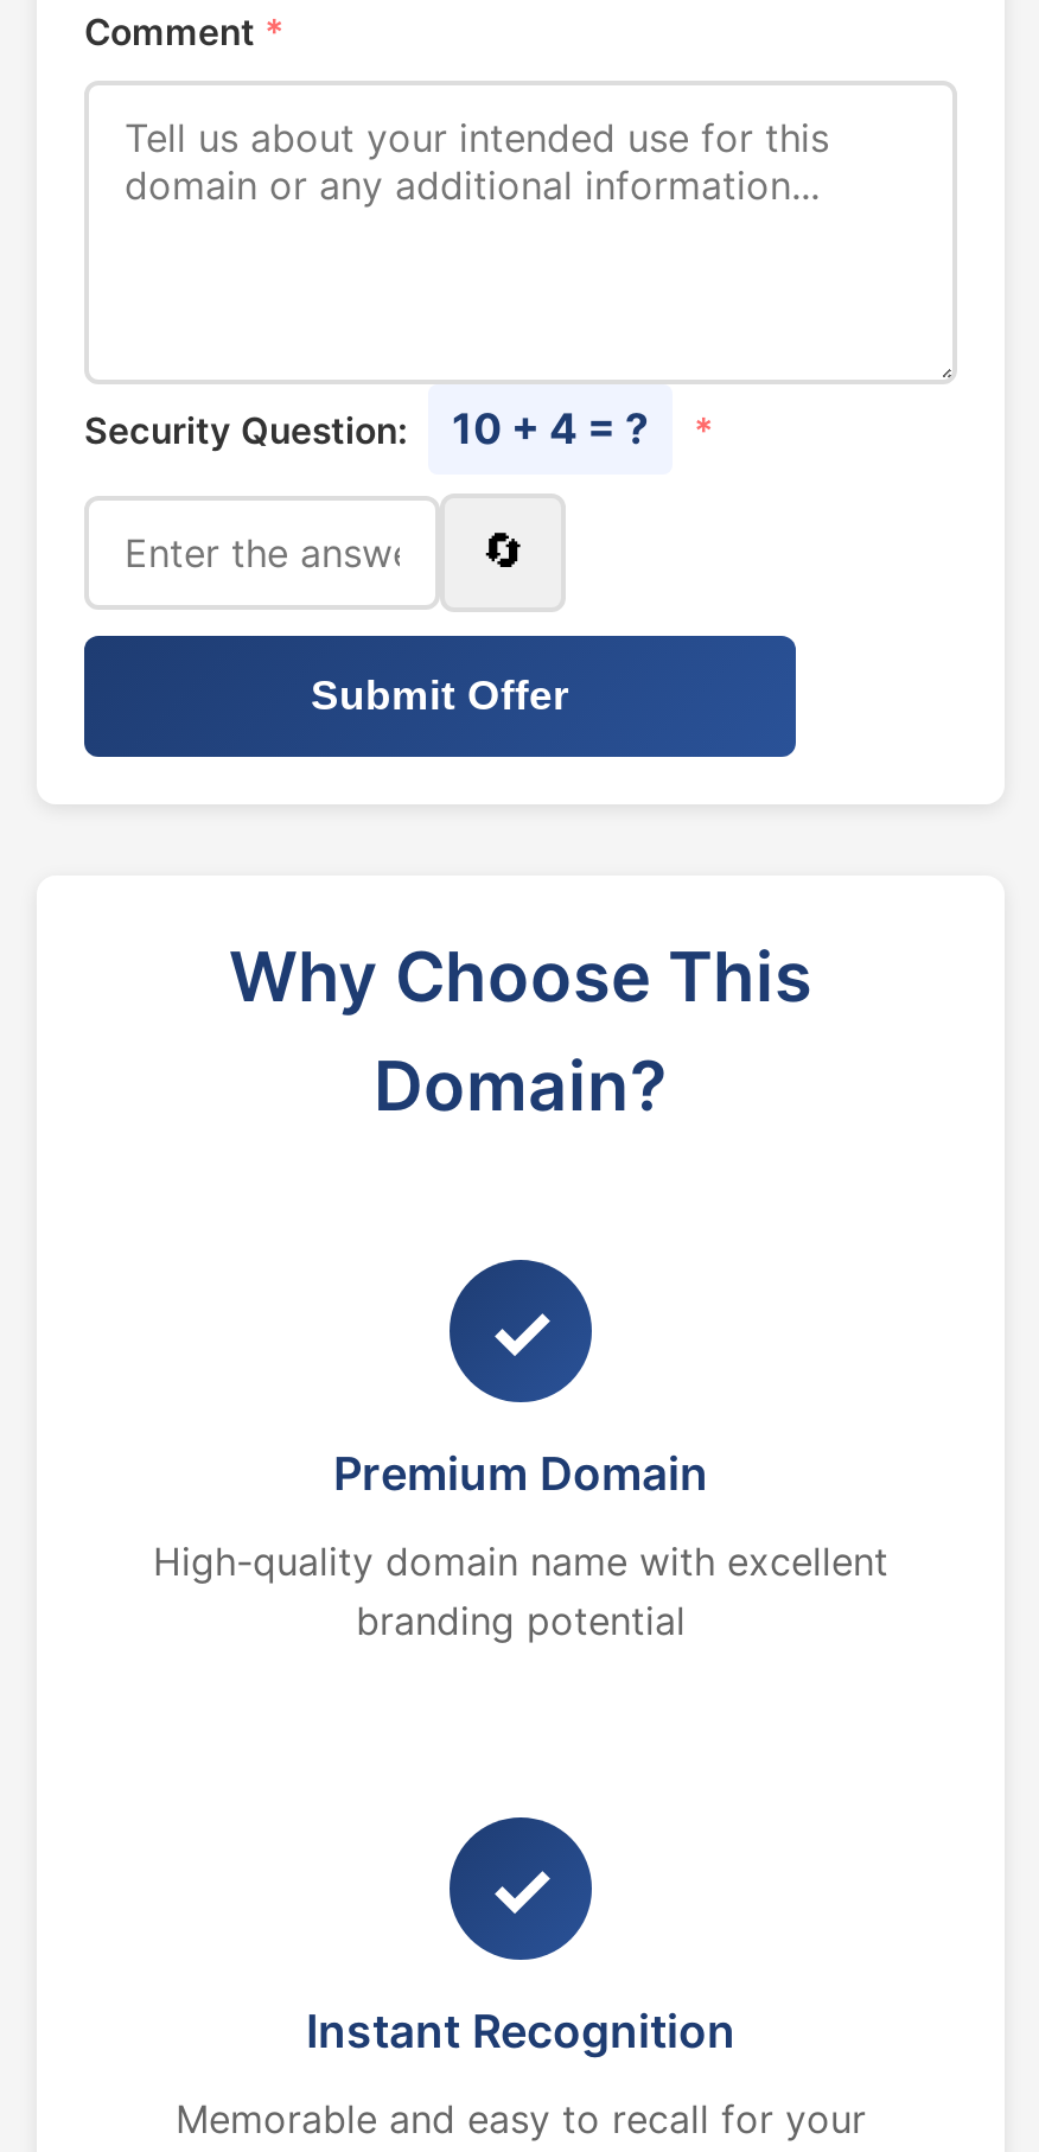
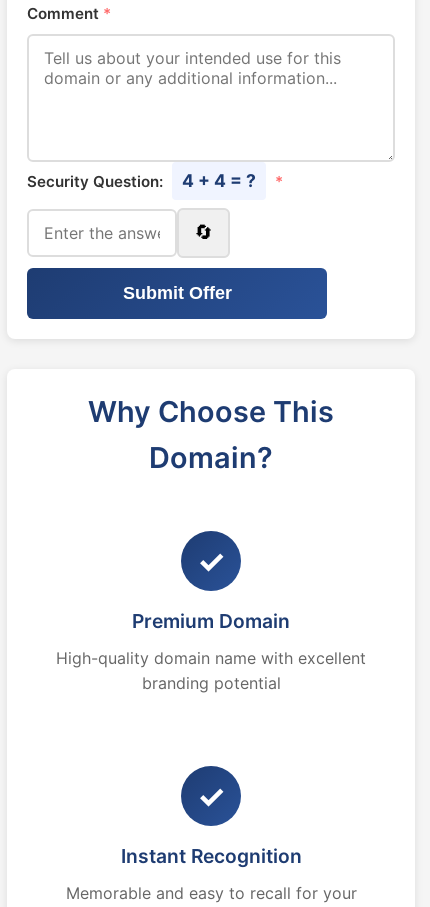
[452,403,649,453] 10 + 4 = ? -> [182,170,256,191] 4 + 4 = ?

